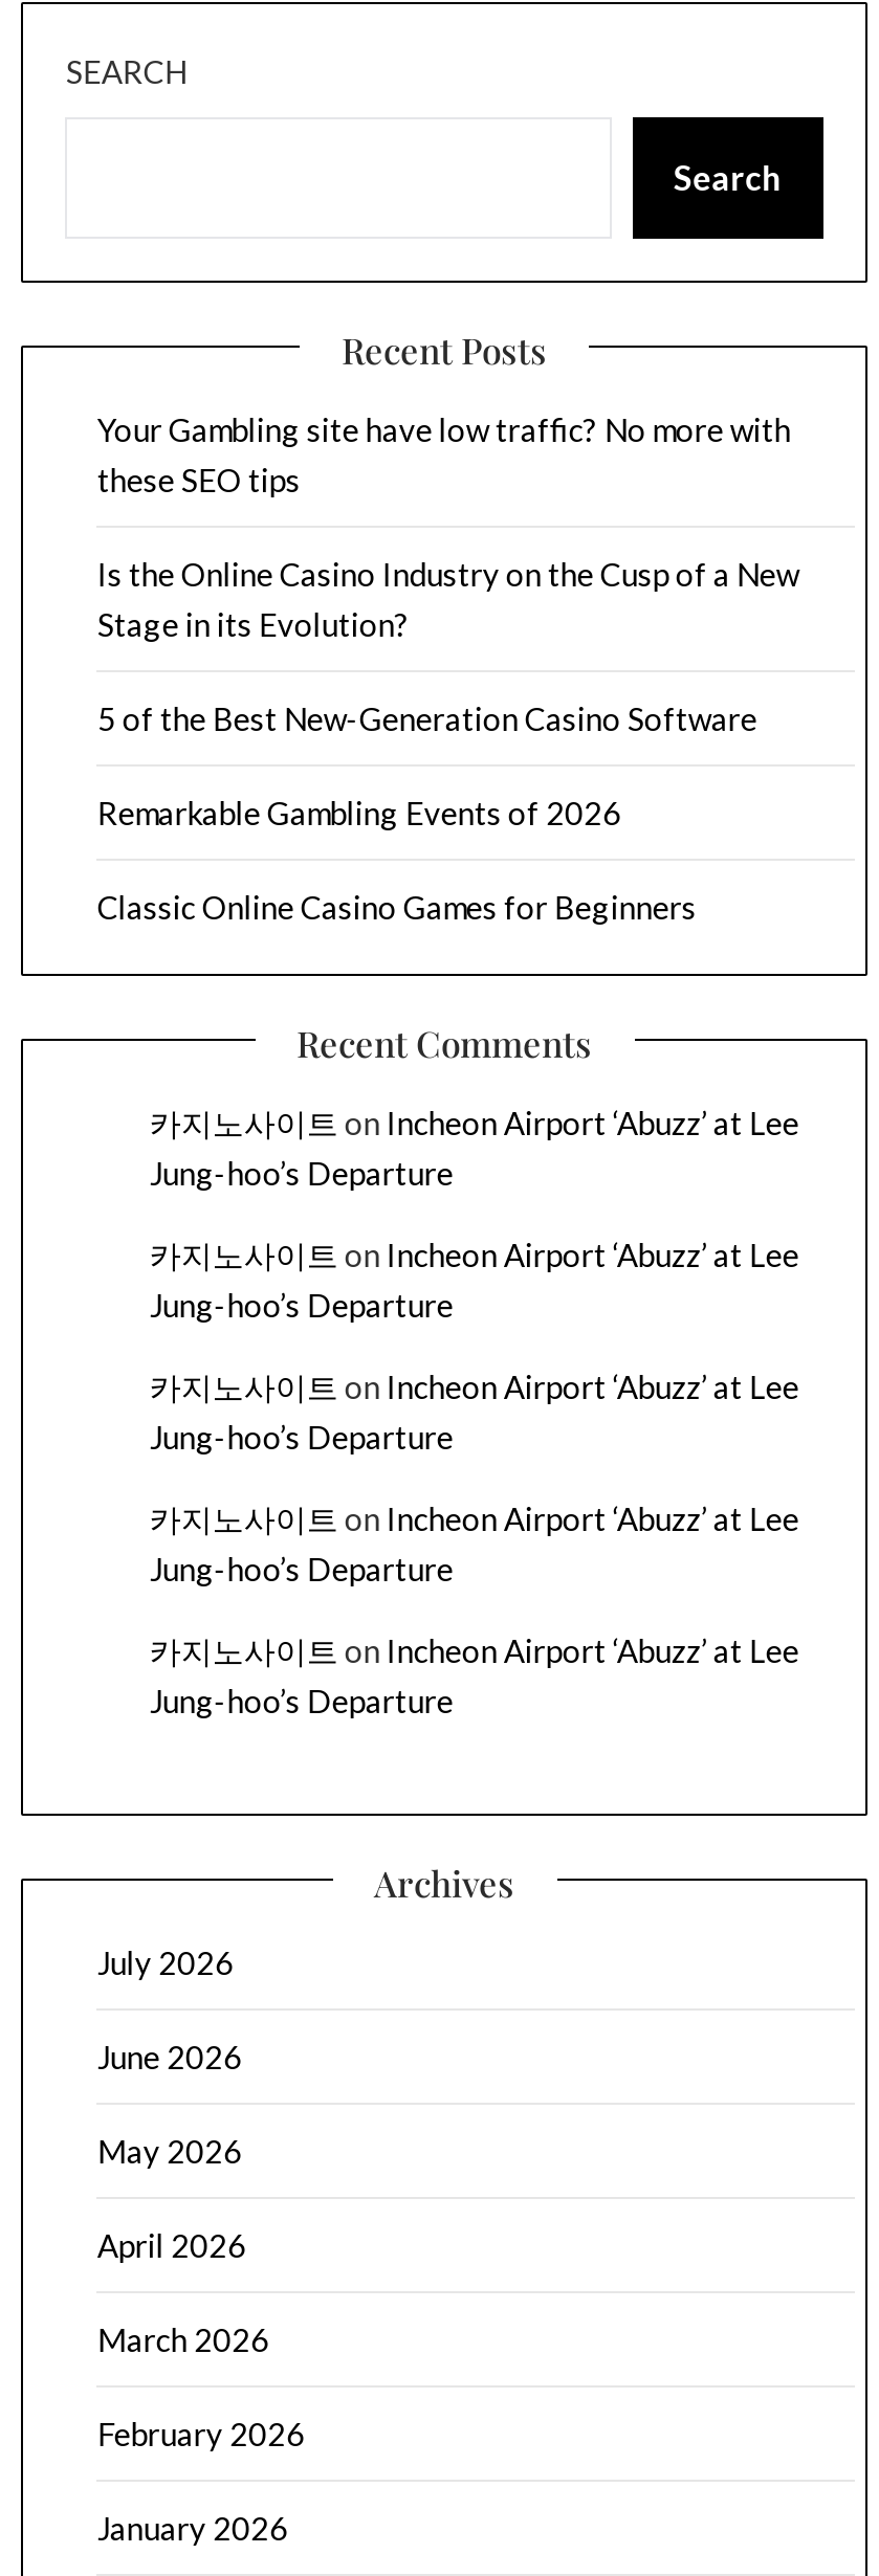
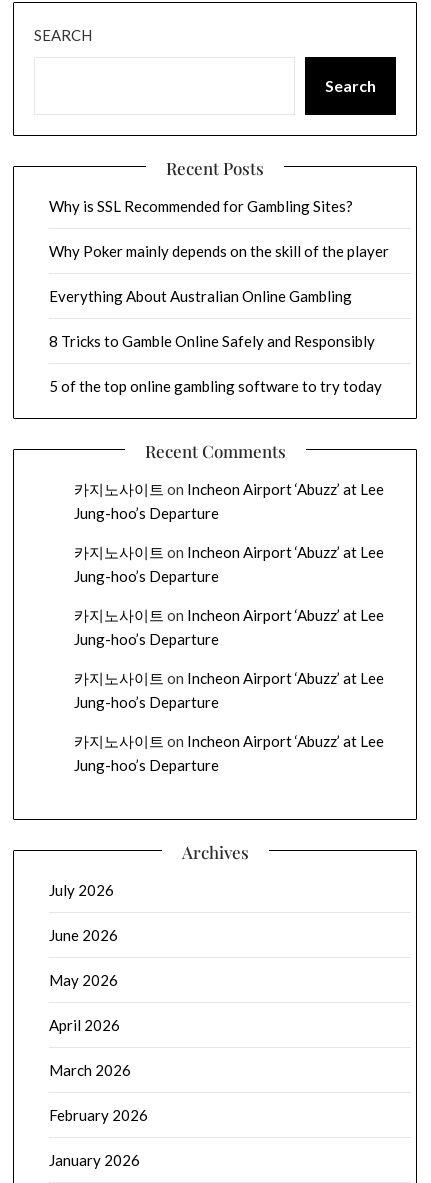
[97,410,791,498] Your Gambling site have low traffic? No more with | these SEO tips -> [49,197,353,215] Why is SSL Recommended for Gambling Sites?
[97,554,799,642] Is the Online Casino Industry on the Cusp of a New | Stage in its Evolution? -> [49,242,389,260] Why Poker mainly depends on the skill of the player
[97,699,757,737] 5 of the Best New-Generation Casino Software -> [49,287,352,305] Everything About Australian Online Gambling
[97,793,621,831] Remarkable Gambling Events of 2026 -> [49,332,375,350] 8 Tricks to Gamble Online Safely and Responsibly
[97,887,696,925] Classic Online Casino Games for Beginners -> [49,377,382,395] 5 of the top online gambling software to try today

